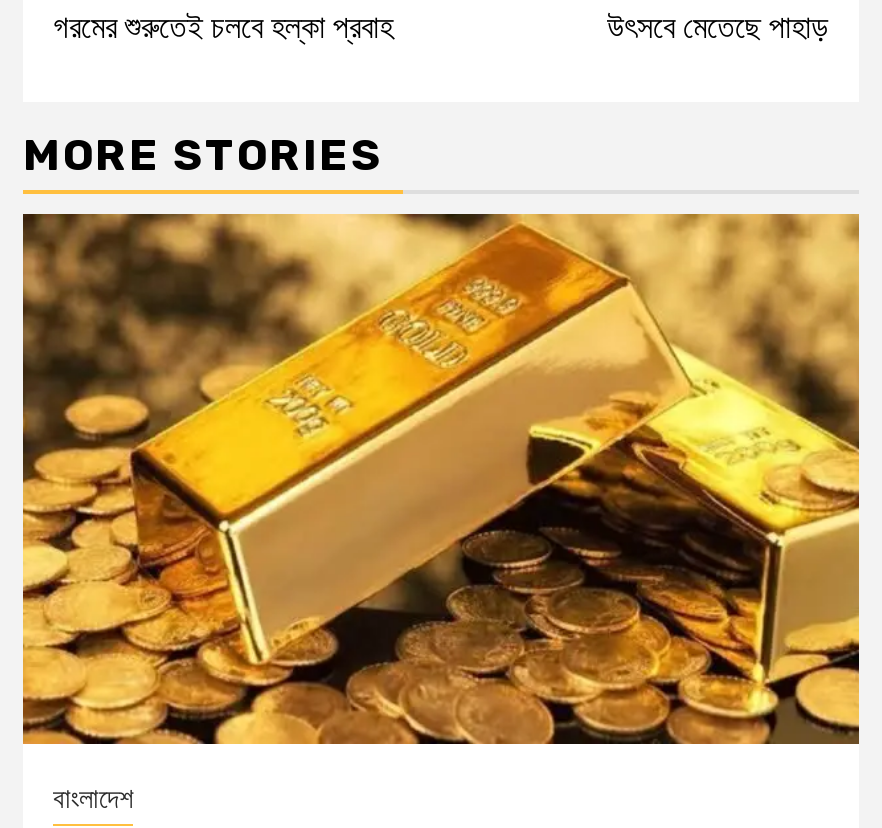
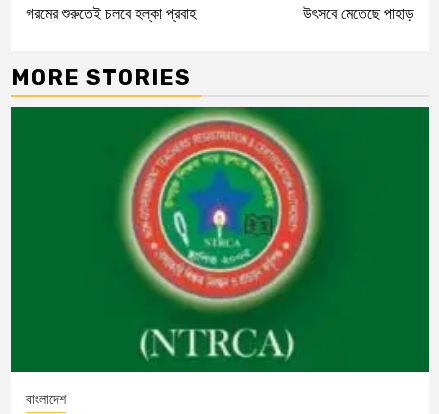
[21,212,861,746] [image] -> [10,106,430,373] [image]

